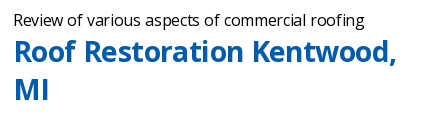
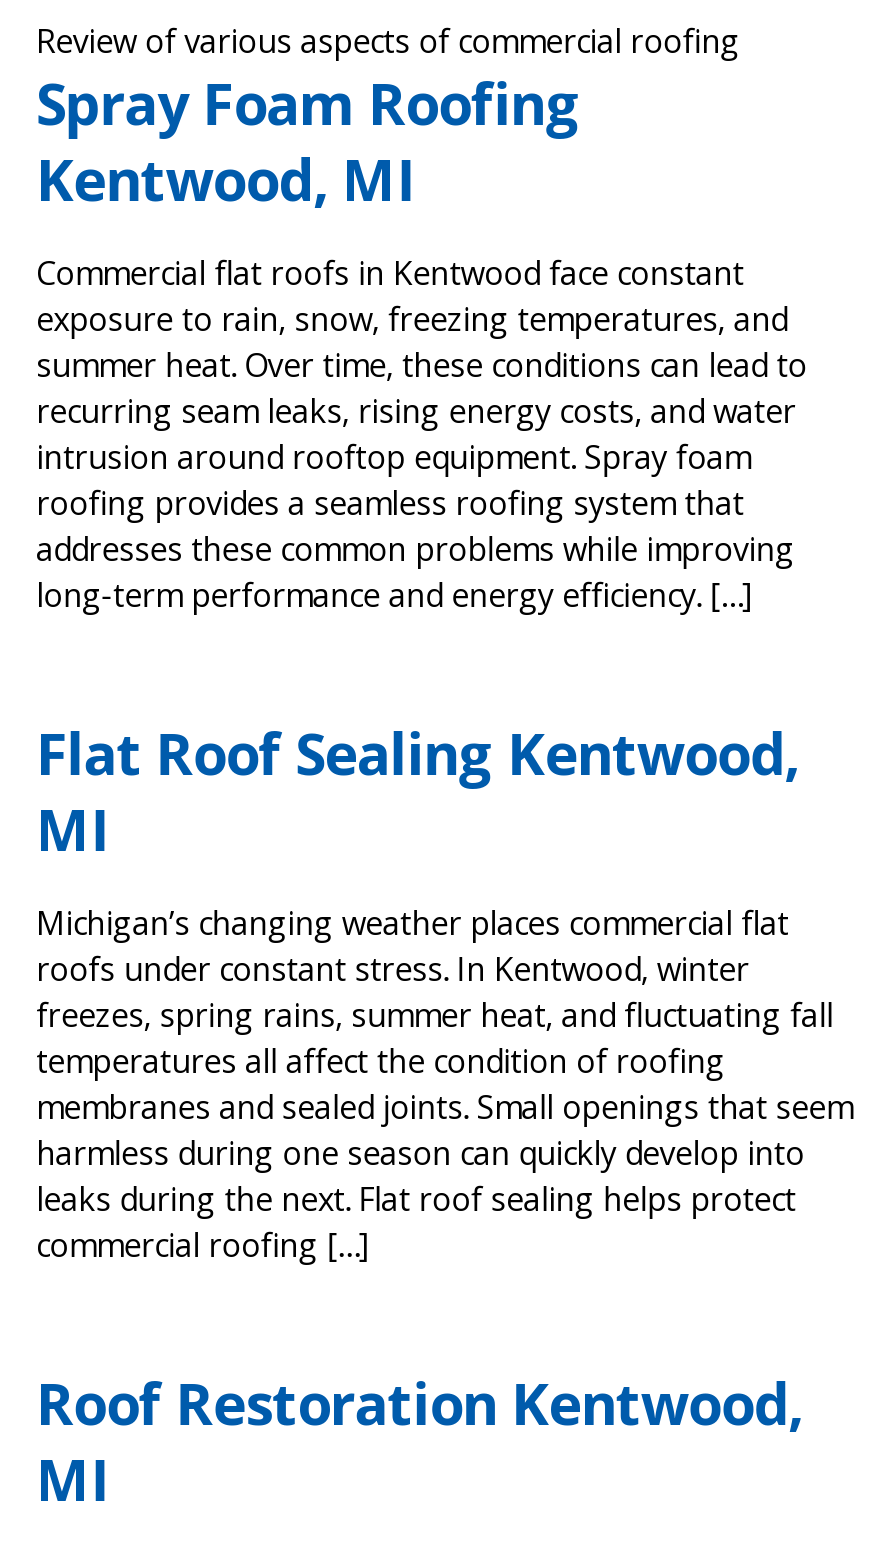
none -> [36,65,853,1267] Spray Foam Roofing | Kentwood, MI | Commercial flat roofs in Kentwood face constant | exposure to rain, snow, freezing temperatures, and | summer heat. Over time, these conditions can lead to | recurring seam leaks, rising energy costs, and water | intrusion around rooftop equipment. Spray foam | roofing provides a seamless roofing system that | addresses these common problems while improving | long-term performance and energy efficiency. […] | Flat Roof Sealing Kentwood, | MI | Michigan’s changing weather places commercial flat | roofs under constant stress. In Kentwood, winter | freezes, spring rains, summer heat, and fluctuating fall | temperatures all affect the condition of roofing | membranes and sealed joints. Small openings that seem | harmless during one season can quickly develop into | leaks during the next. Flat roof sealing helps protect | commercial roofing […]

